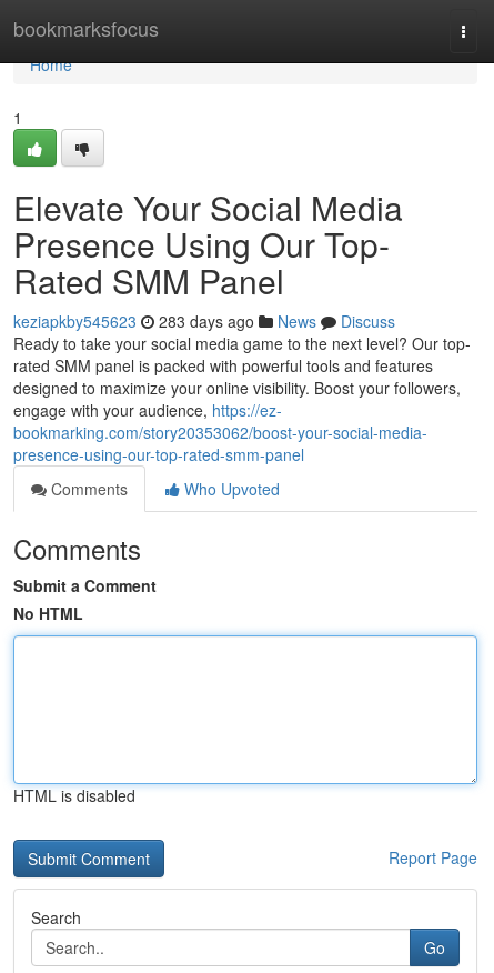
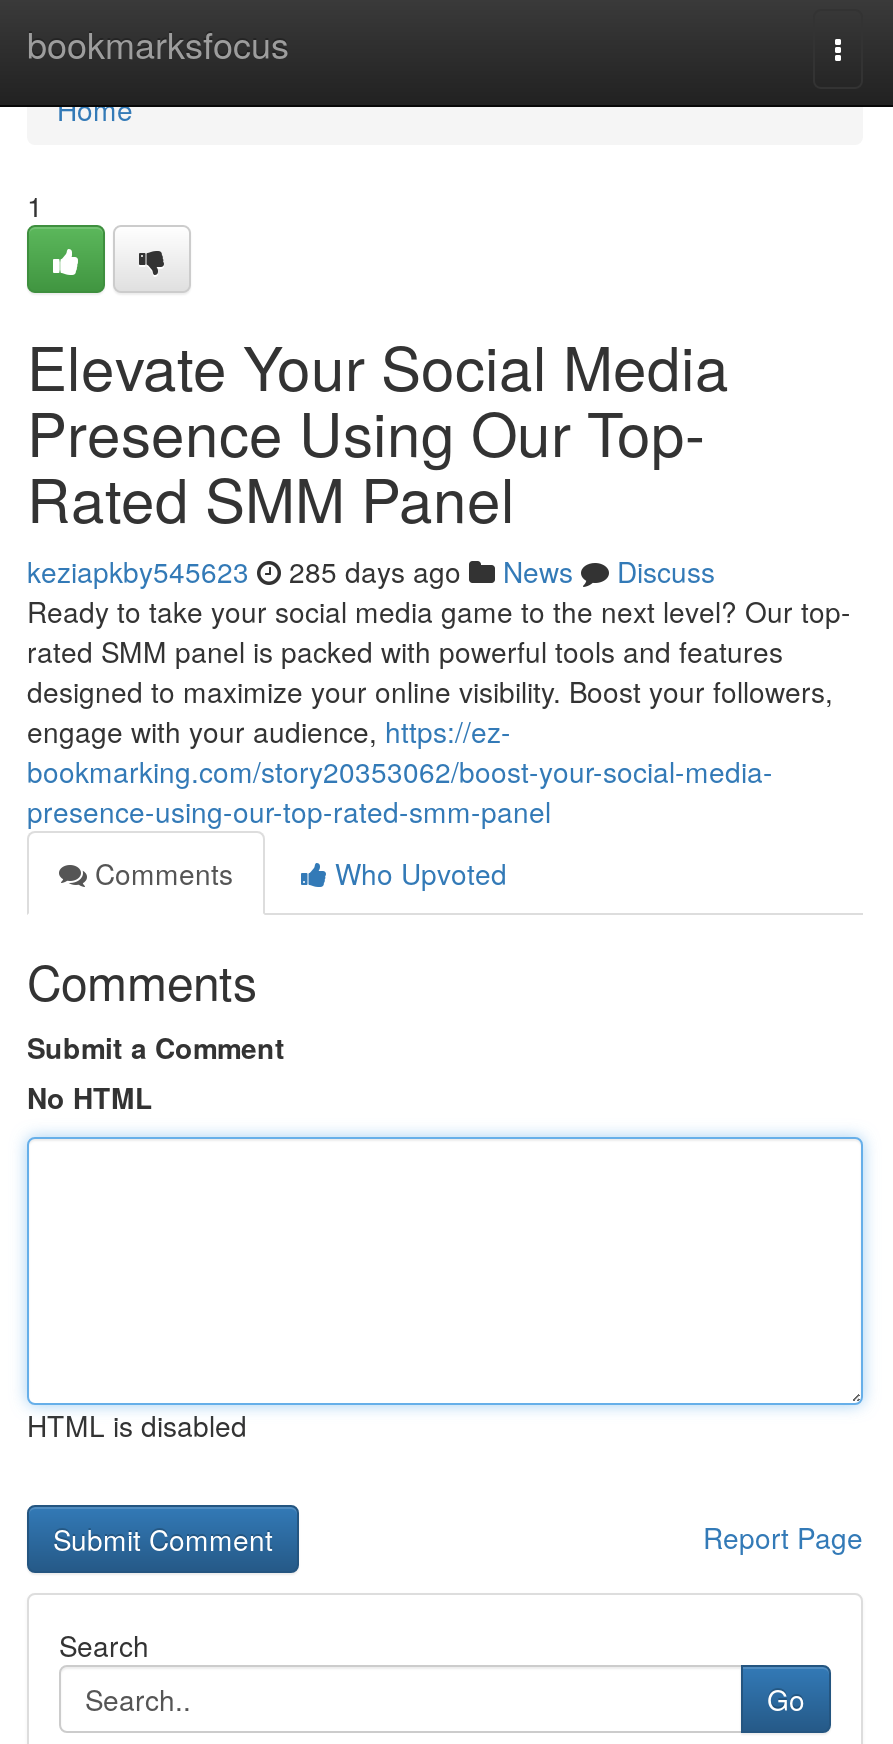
[13,310,395,332] keziapkby545623 283 days ago News Discuss -> [27,551,715,591] keziapkby545623 285 days ago News Discuss

